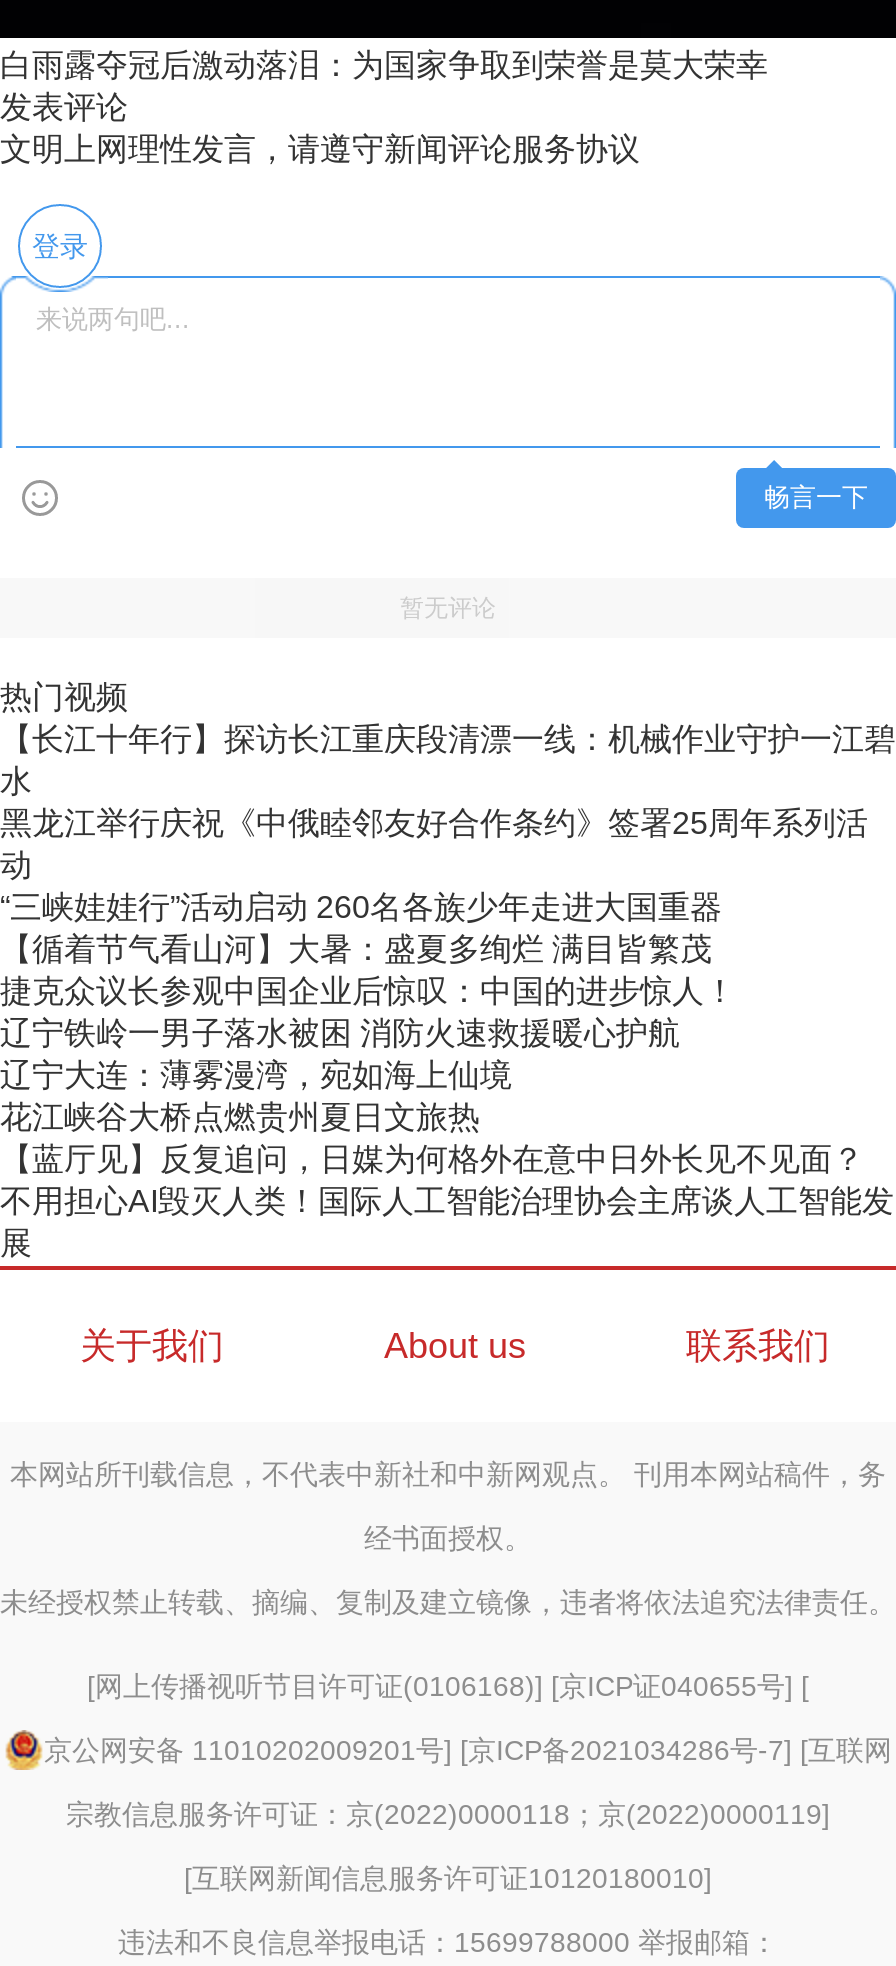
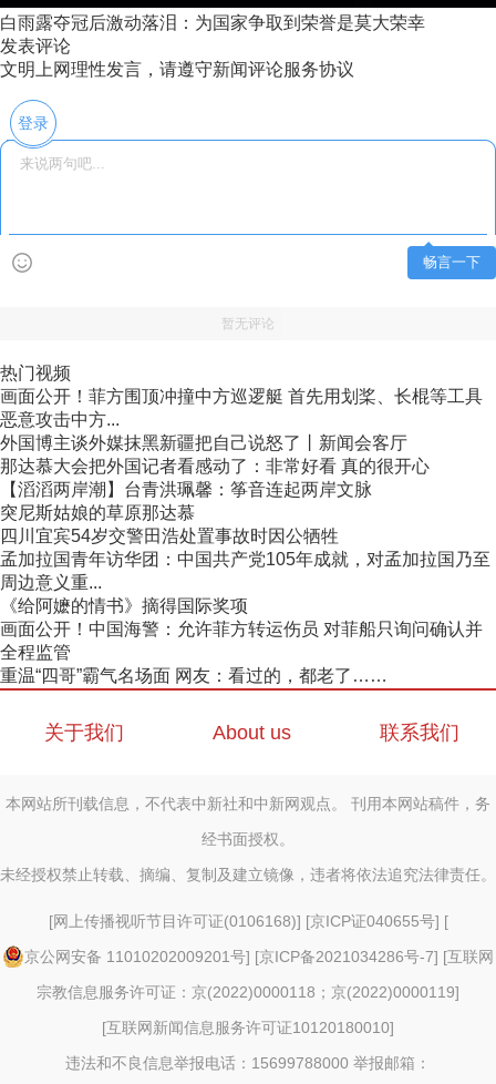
[0,722,896,1260] 【长江十年行】探访长江重庆段清漂一线：机械作业守护一江碧 | 水 | 黑龙江举行庆祝《中俄睦邻友好合作条约》签署25周年系列活 | 动 | “三峡娃娃行”活动启动 260名各族少年走进大国重器 | 【循着节气看山河】大暑：盛夏多绚烂 满目皆繁茂 | 捷克众议长参观中国企业后惊叹：中国的进步惊人！ | 辽宁铁岭一男子落水被困 消防火速救援暖心护航 | 辽宁大连：薄雾漫湾，宛如海上仙境 | 花江峡谷大桥点燃贵州夏日文旅热 | 【蓝厅见】反复追问，日媒为何格外在意中日外长见不见面？ | 不用担心AI毁灭人类！国际人工智能治理协会主席谈人工智能发 | 展 -> [0,387,490,685] 画面公开！菲方围顶冲撞中方巡逻艇 首先用划桨、长棍等工具 | 恶意攻击中方... | 外国博主谈外媒抹黑新疆把自己说怒了丨新闻会客厅 | 那达慕大会把外国记者看感动了：非常好看 真的很开心 | 【滔滔两岸潮】台青洪珮馨：筝音连起两岸文脉 | 突尼斯姑娘的草原那达慕 | 四川宜宾54岁交警田浩处置事故时因公牺牲 | 孟加拉国青年访华团：中国共产党105年成就，对孟加拉国乃至 | 周边意义重... | 《给阿嬷的情书》摘得国际奖项 | 画面公开！中国海警：允许菲方转运伤员 对菲船只询问确认并 | 全程监管 | 重温“四哥”霸气名场面 网友：看过的，都老了……

